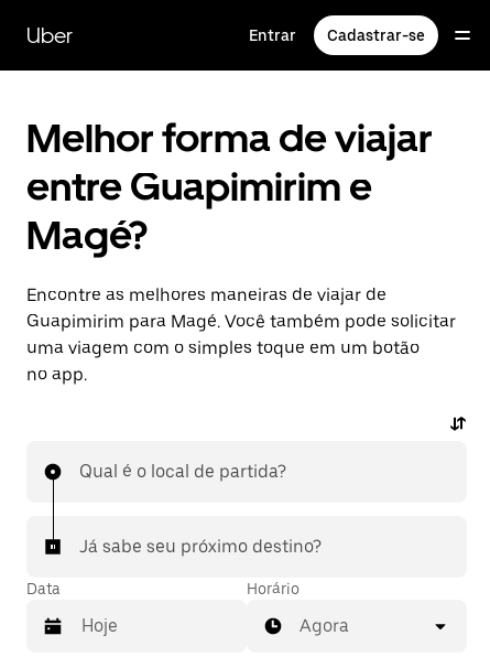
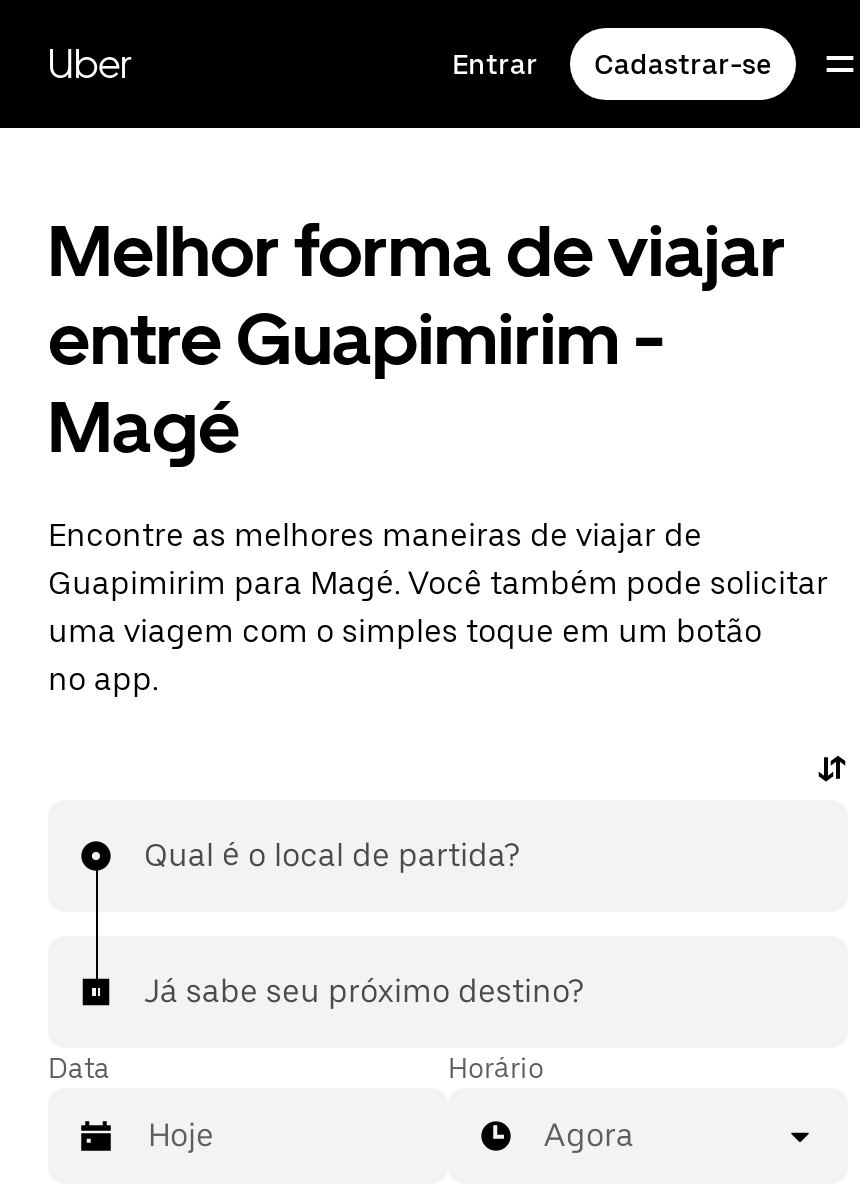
[26,163,372,259] entre Guapimirim e | Magé? -> [48,296,664,470] entre Guapimirim - | Magé

